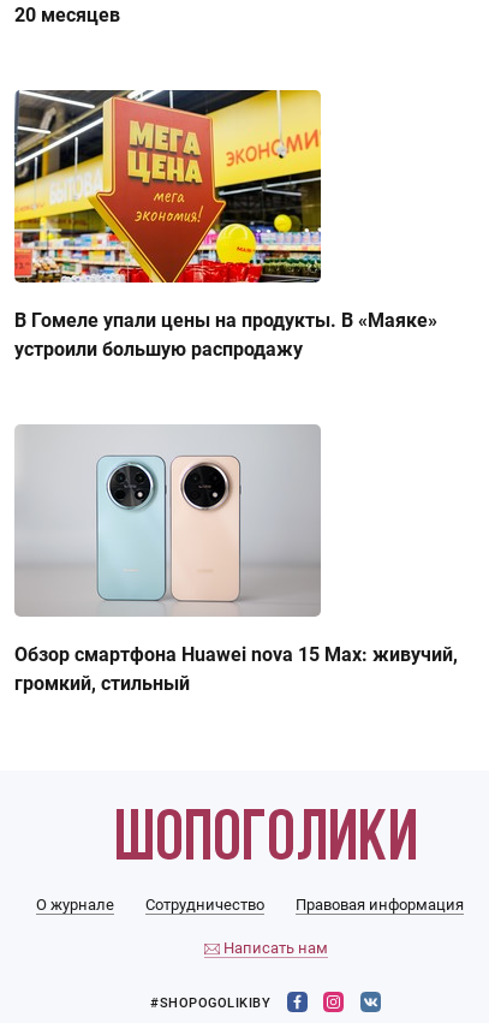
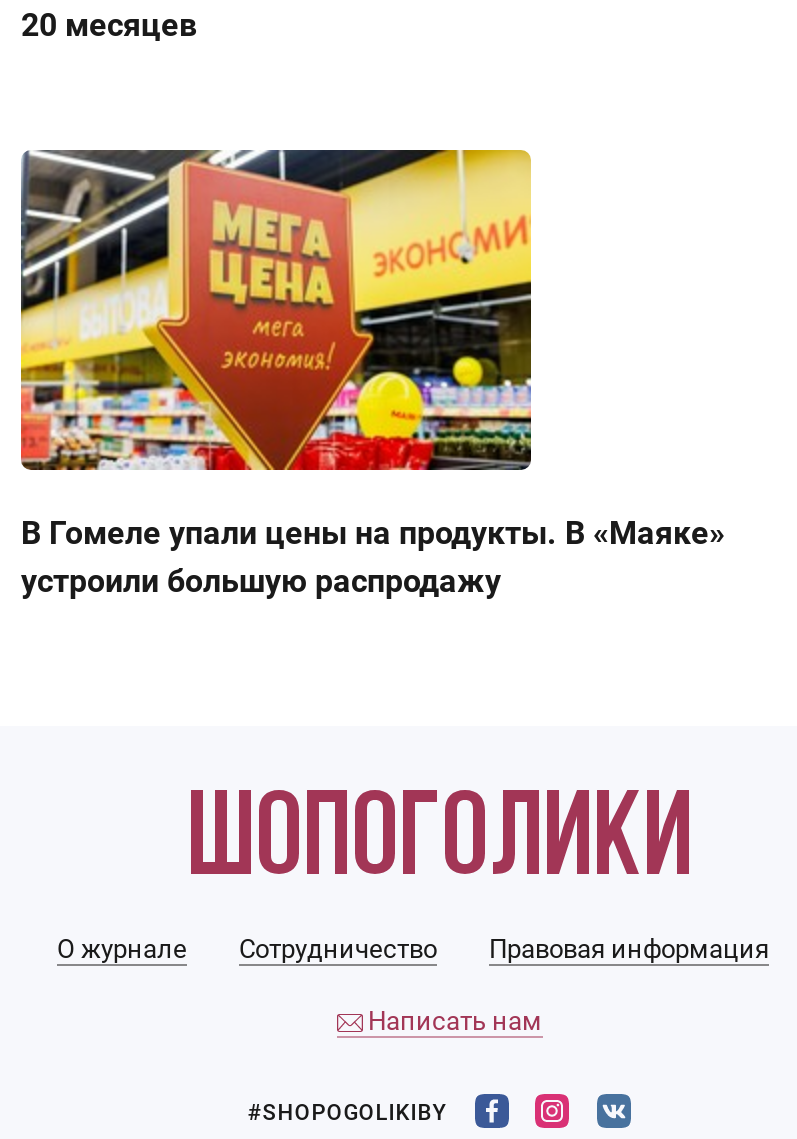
[14,424,458,695] [image] | Обзор смартфона Huawei nova 15 Max: живучий, | громкий, стильный -> none

